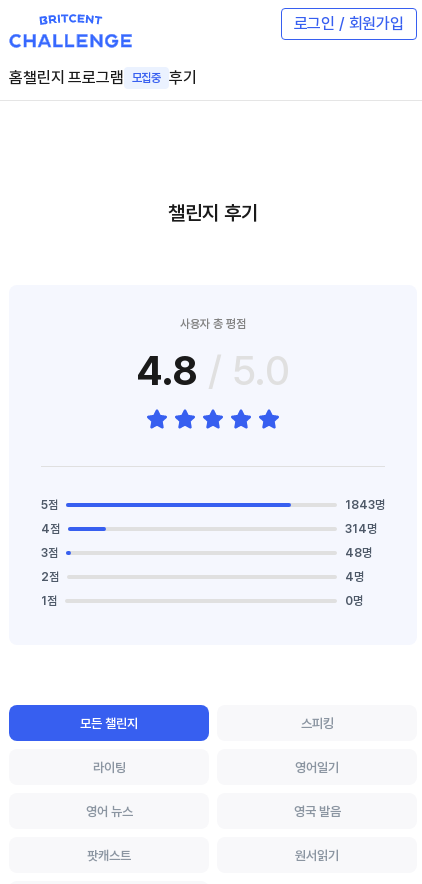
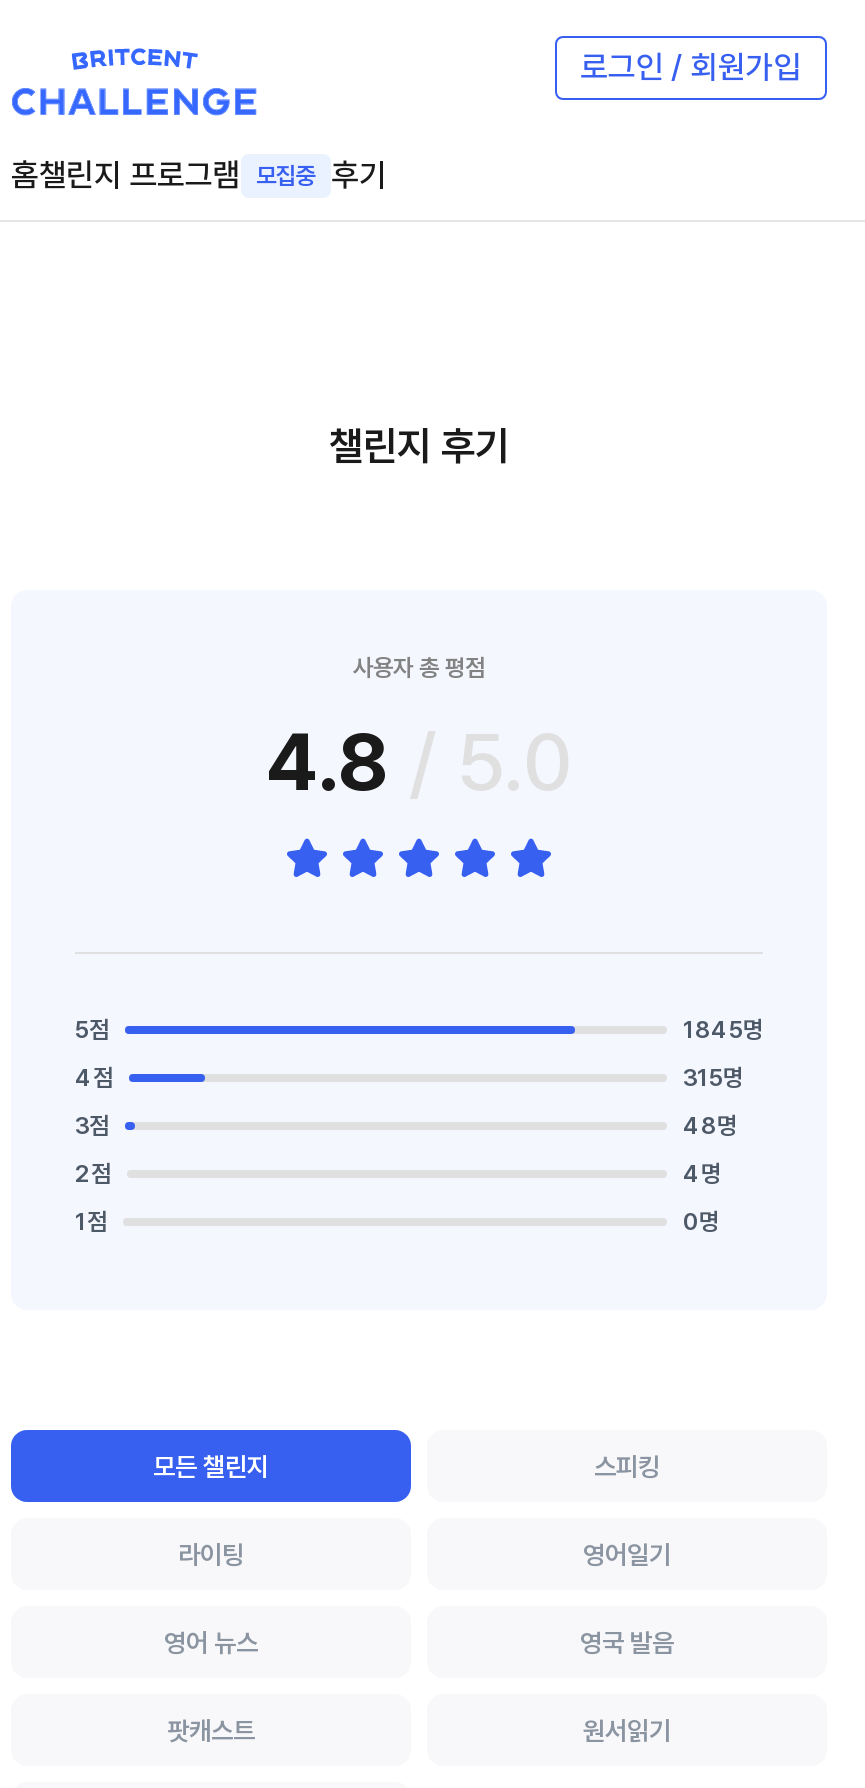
[345,498,385,512] 1843명 -> [683,1016,763,1044] 1845명
[345,522,377,536] 314명 -> [683,1064,743,1092] 315명

